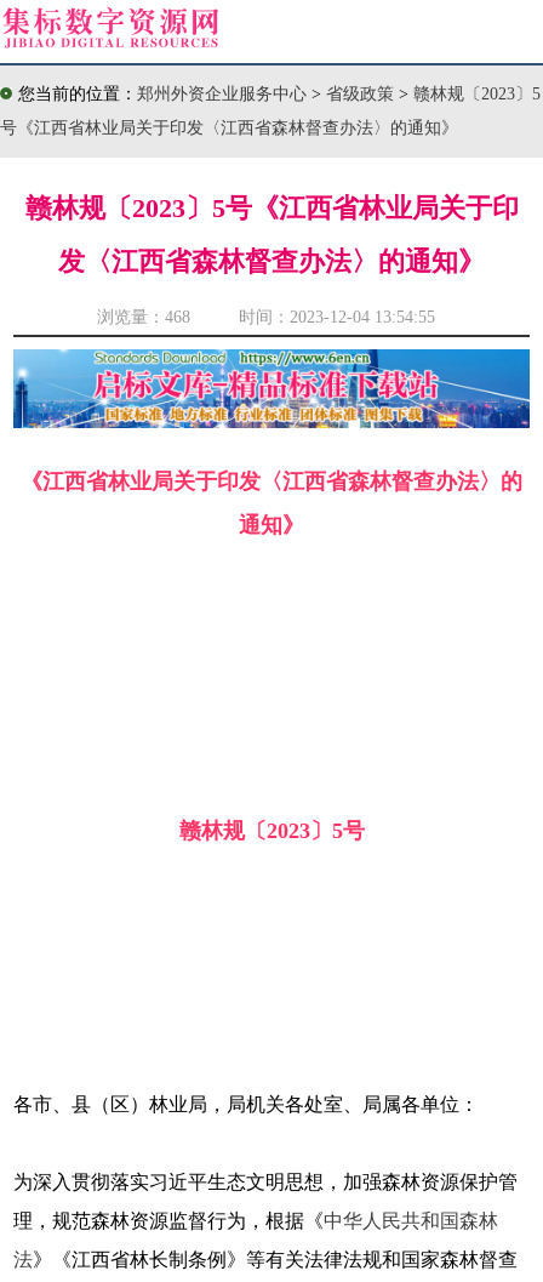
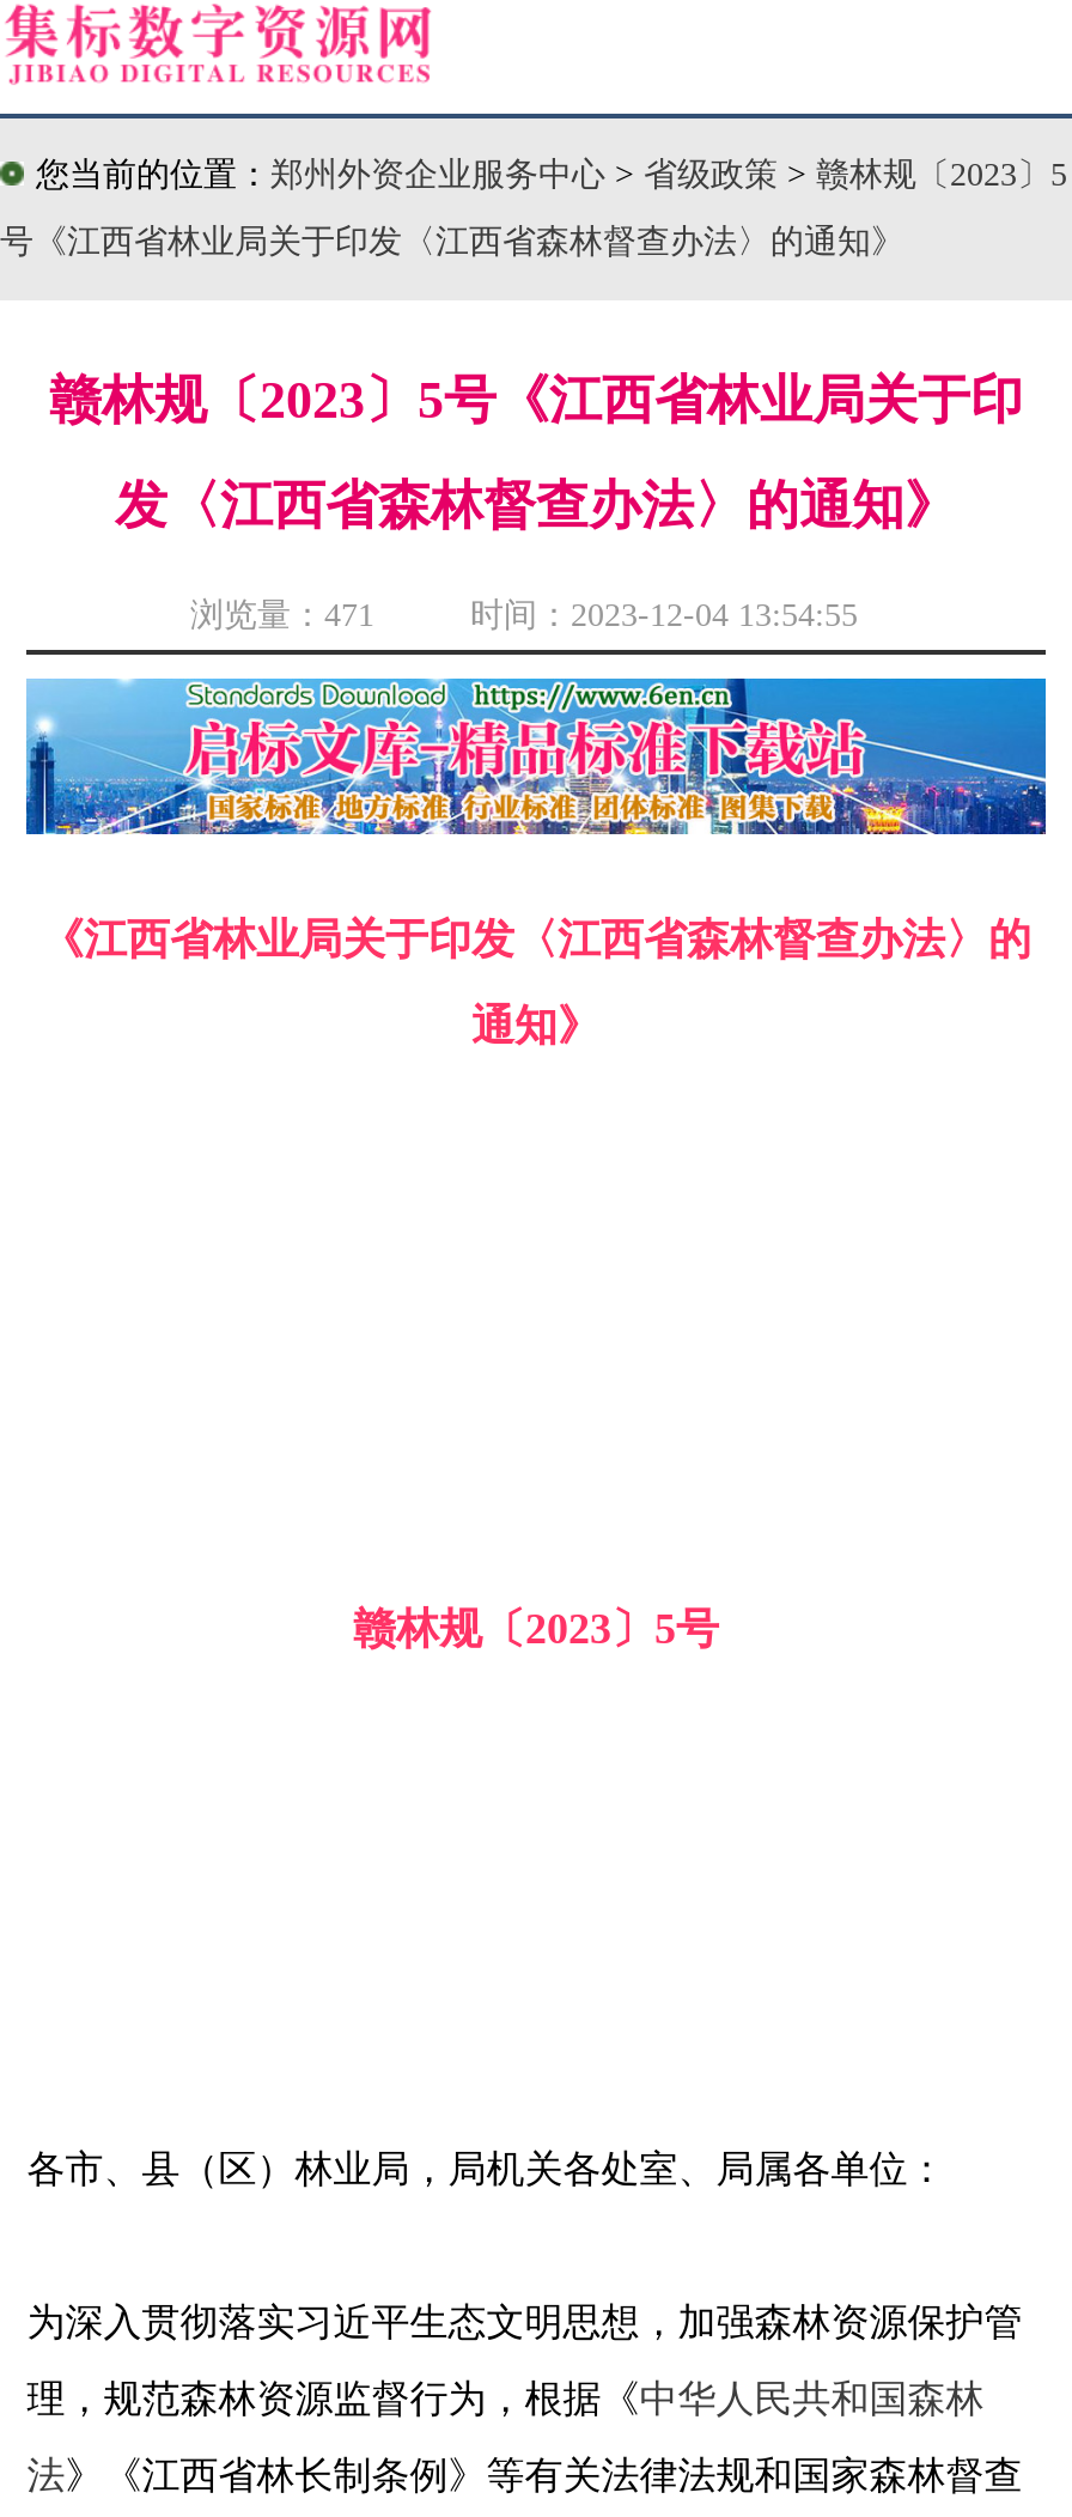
[96,308,435,326] 浏览量：468 时间：2023-12-04 13:54:55 -> [190,597,858,633] 浏览量：471 时间：2023-12-04 13:54:55

